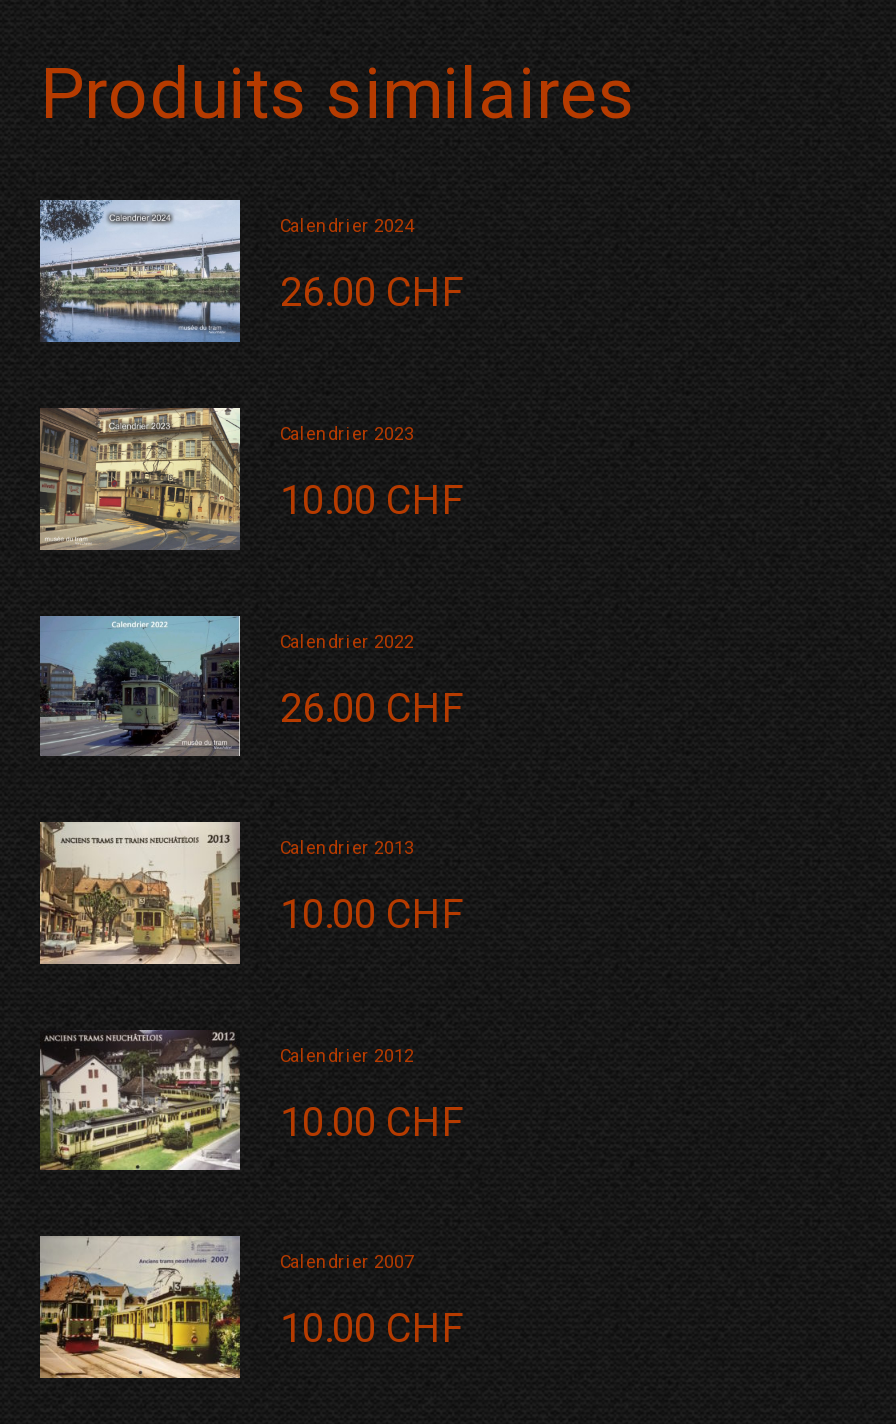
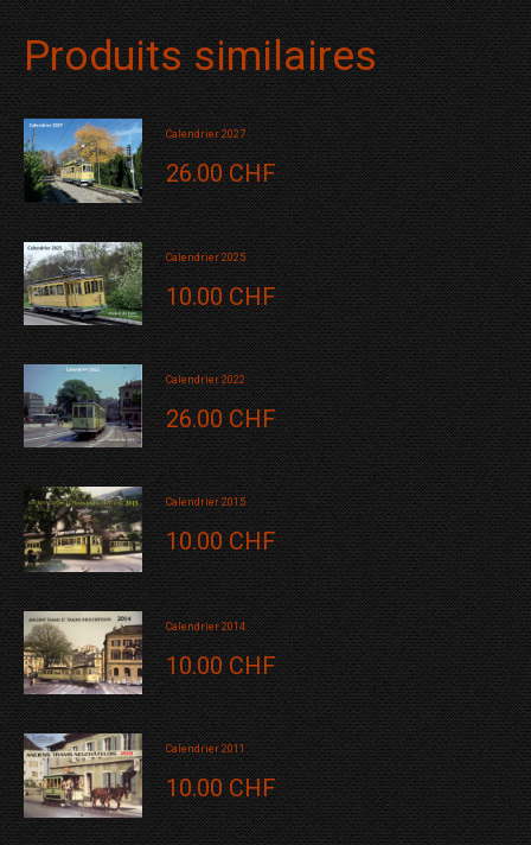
[38,198,414,344] [image] | Calendrier 2024 -> [23,117,245,204] [image] | Calendrier 2027
[40,406,414,550] [image] | Calendrier 2023 -> [23,241,245,325] [image] | Calendrier 2025
[38,820,414,966] [image] | Calendrier 2013 -> [24,485,245,572] [image] | Calendrier 2015
[40,1030,414,1172] [image] | Calendrier 2012 -> [23,610,245,695] [image] | Calendrier 2014
[38,1234,414,1380] [image] | Calendrier 2007 -> [23,733,245,819] [image] | Calendrier 2011

